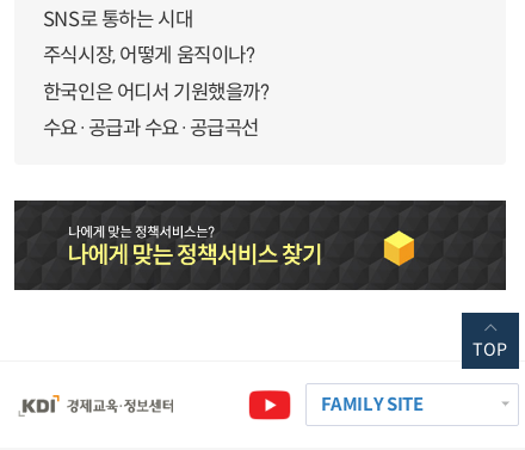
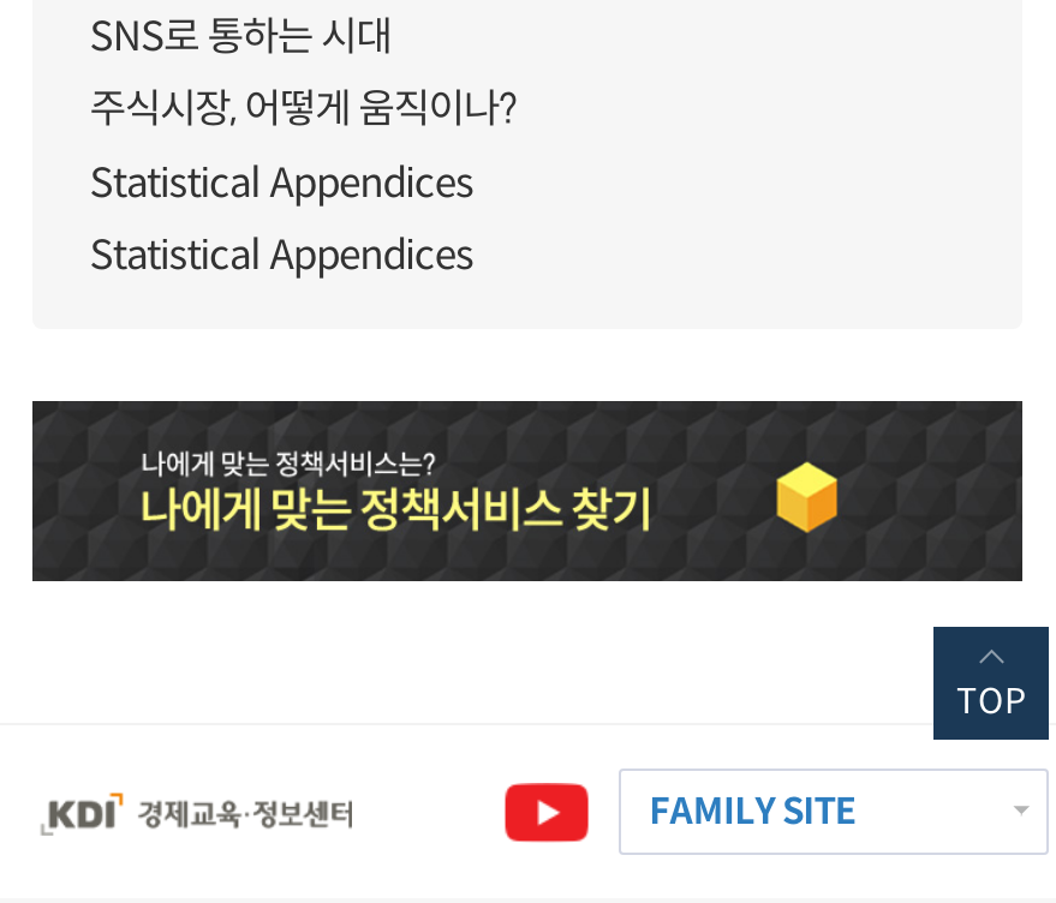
[43,79,269,141] 한국인은 어디서 기원했을까? | 수요·공급과 수요·공급곡선 -> [90,157,474,281] Statistical Appendices | Statistical Appendices

